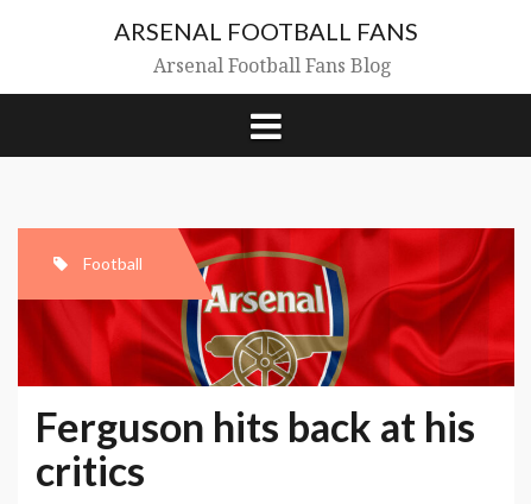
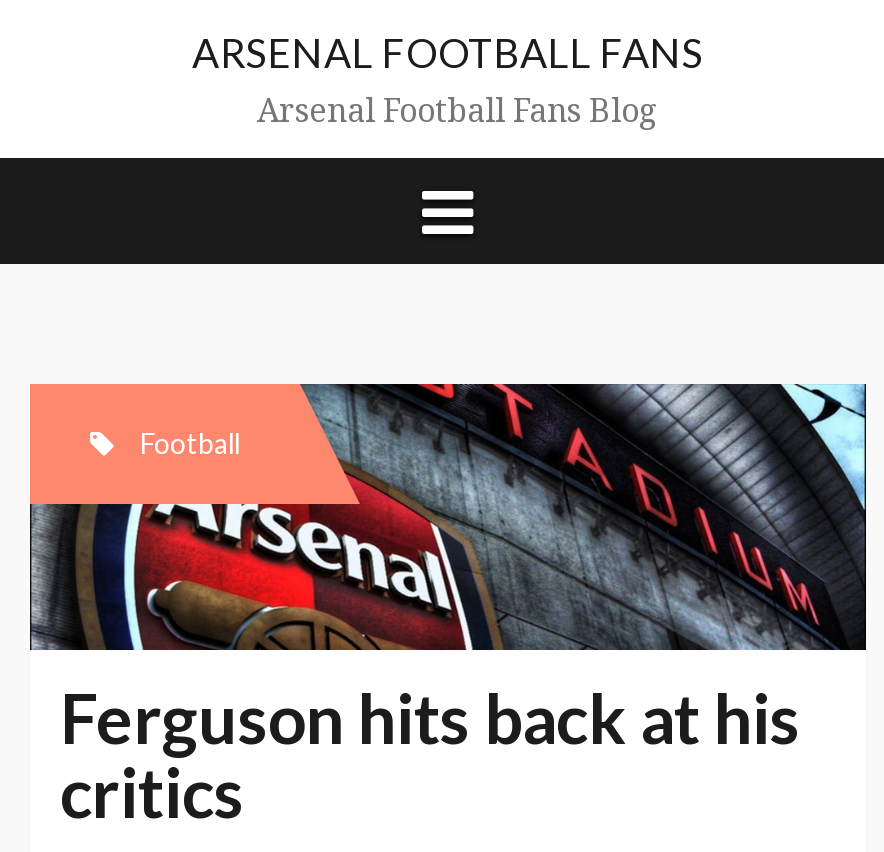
[17,227,516,388] [image] -> [28,382,868,652] [image]

